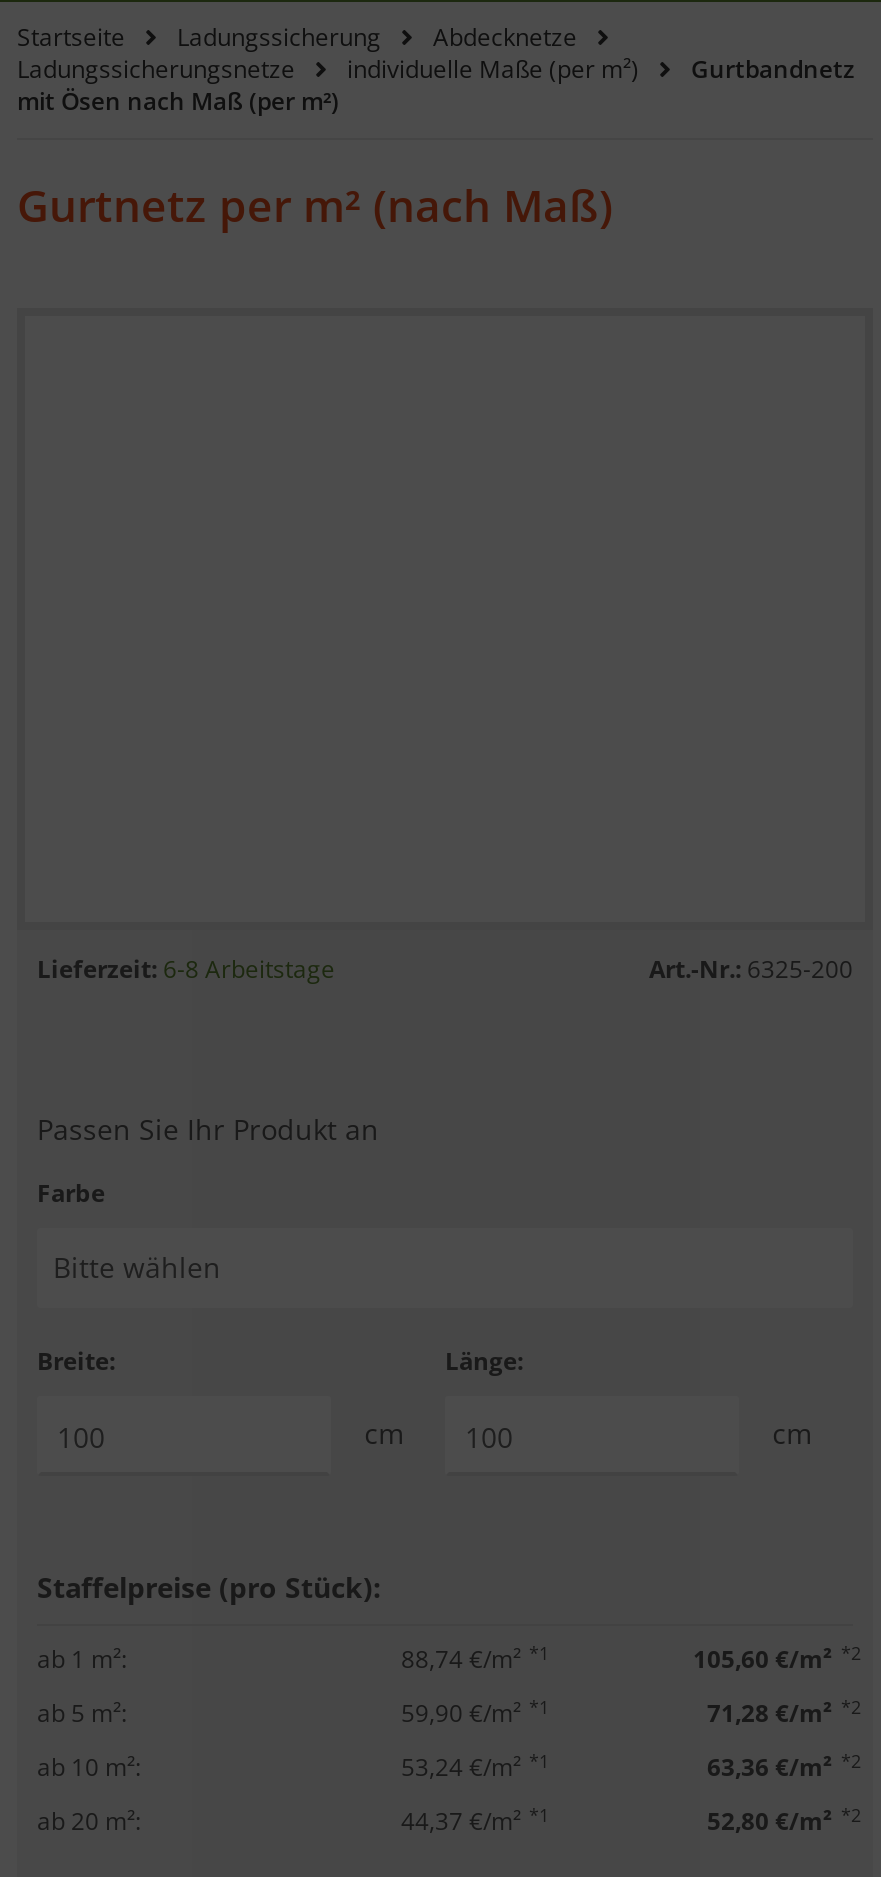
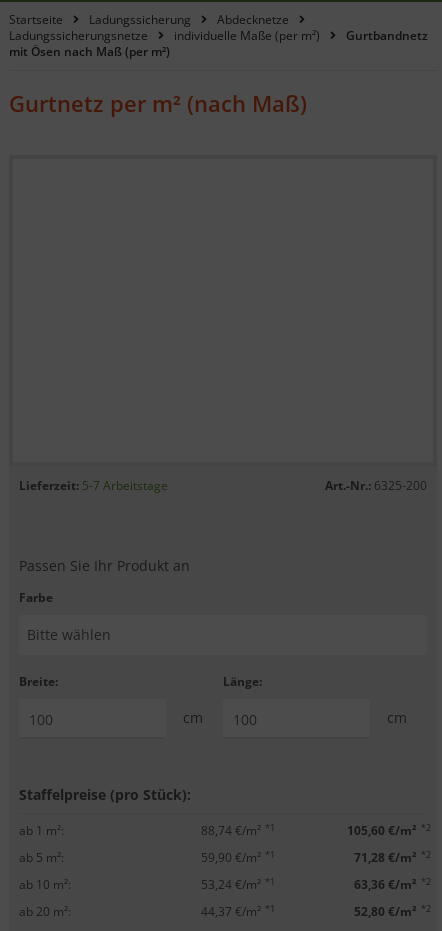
[37,953,335,987] Lieferzeit: 6-8 Arbeitstage -> [19,477,168,494] Lieferzeit: 5-7 Arbeitstage

